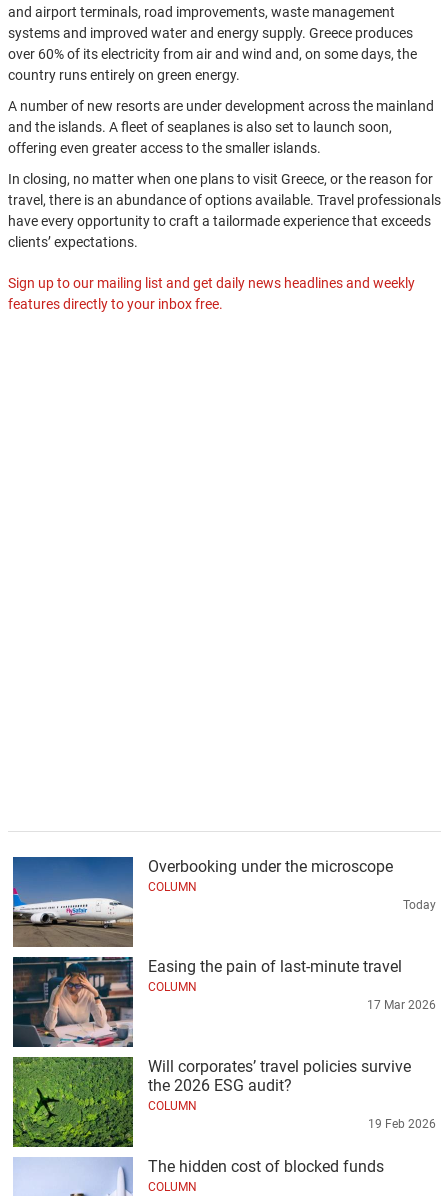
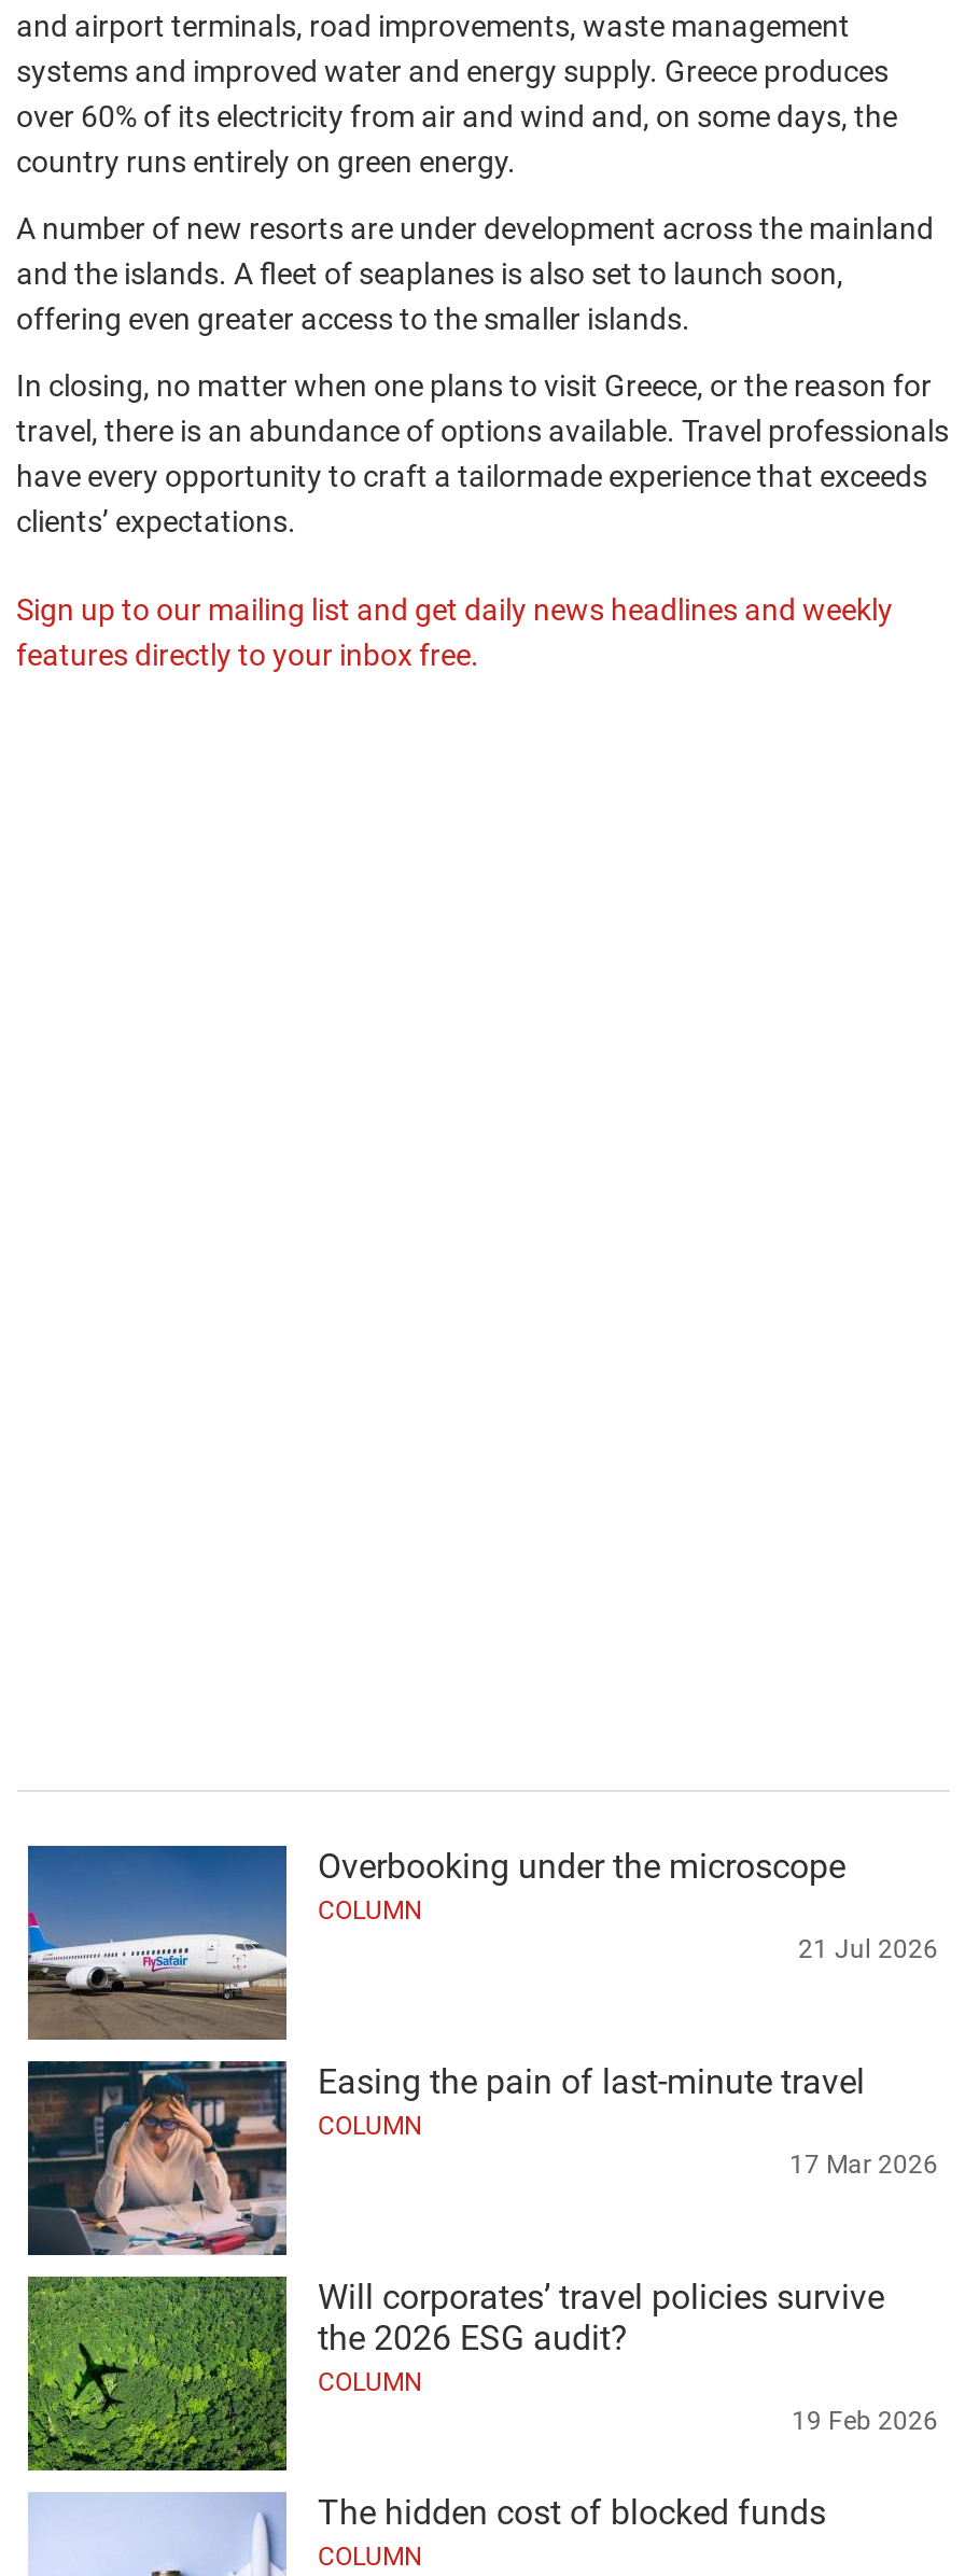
[402,898,435,912] Today -> [798,1933,938,1963] 21 Jul 2026

